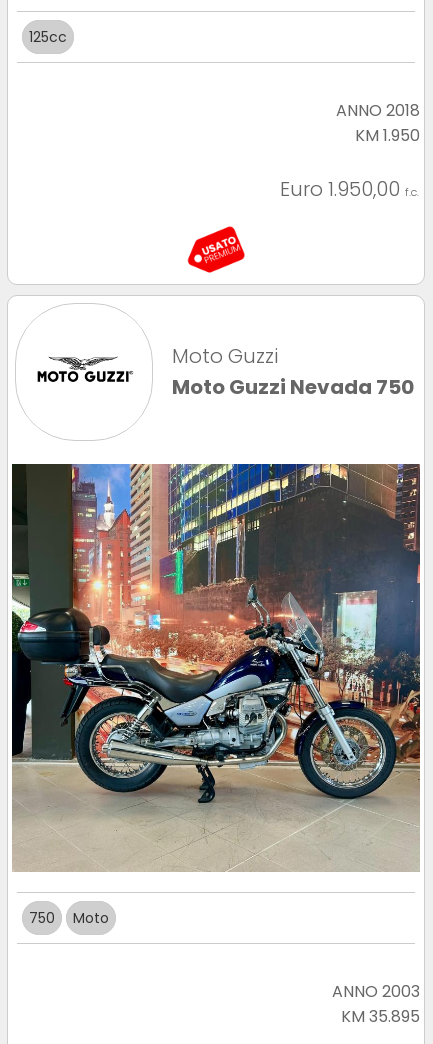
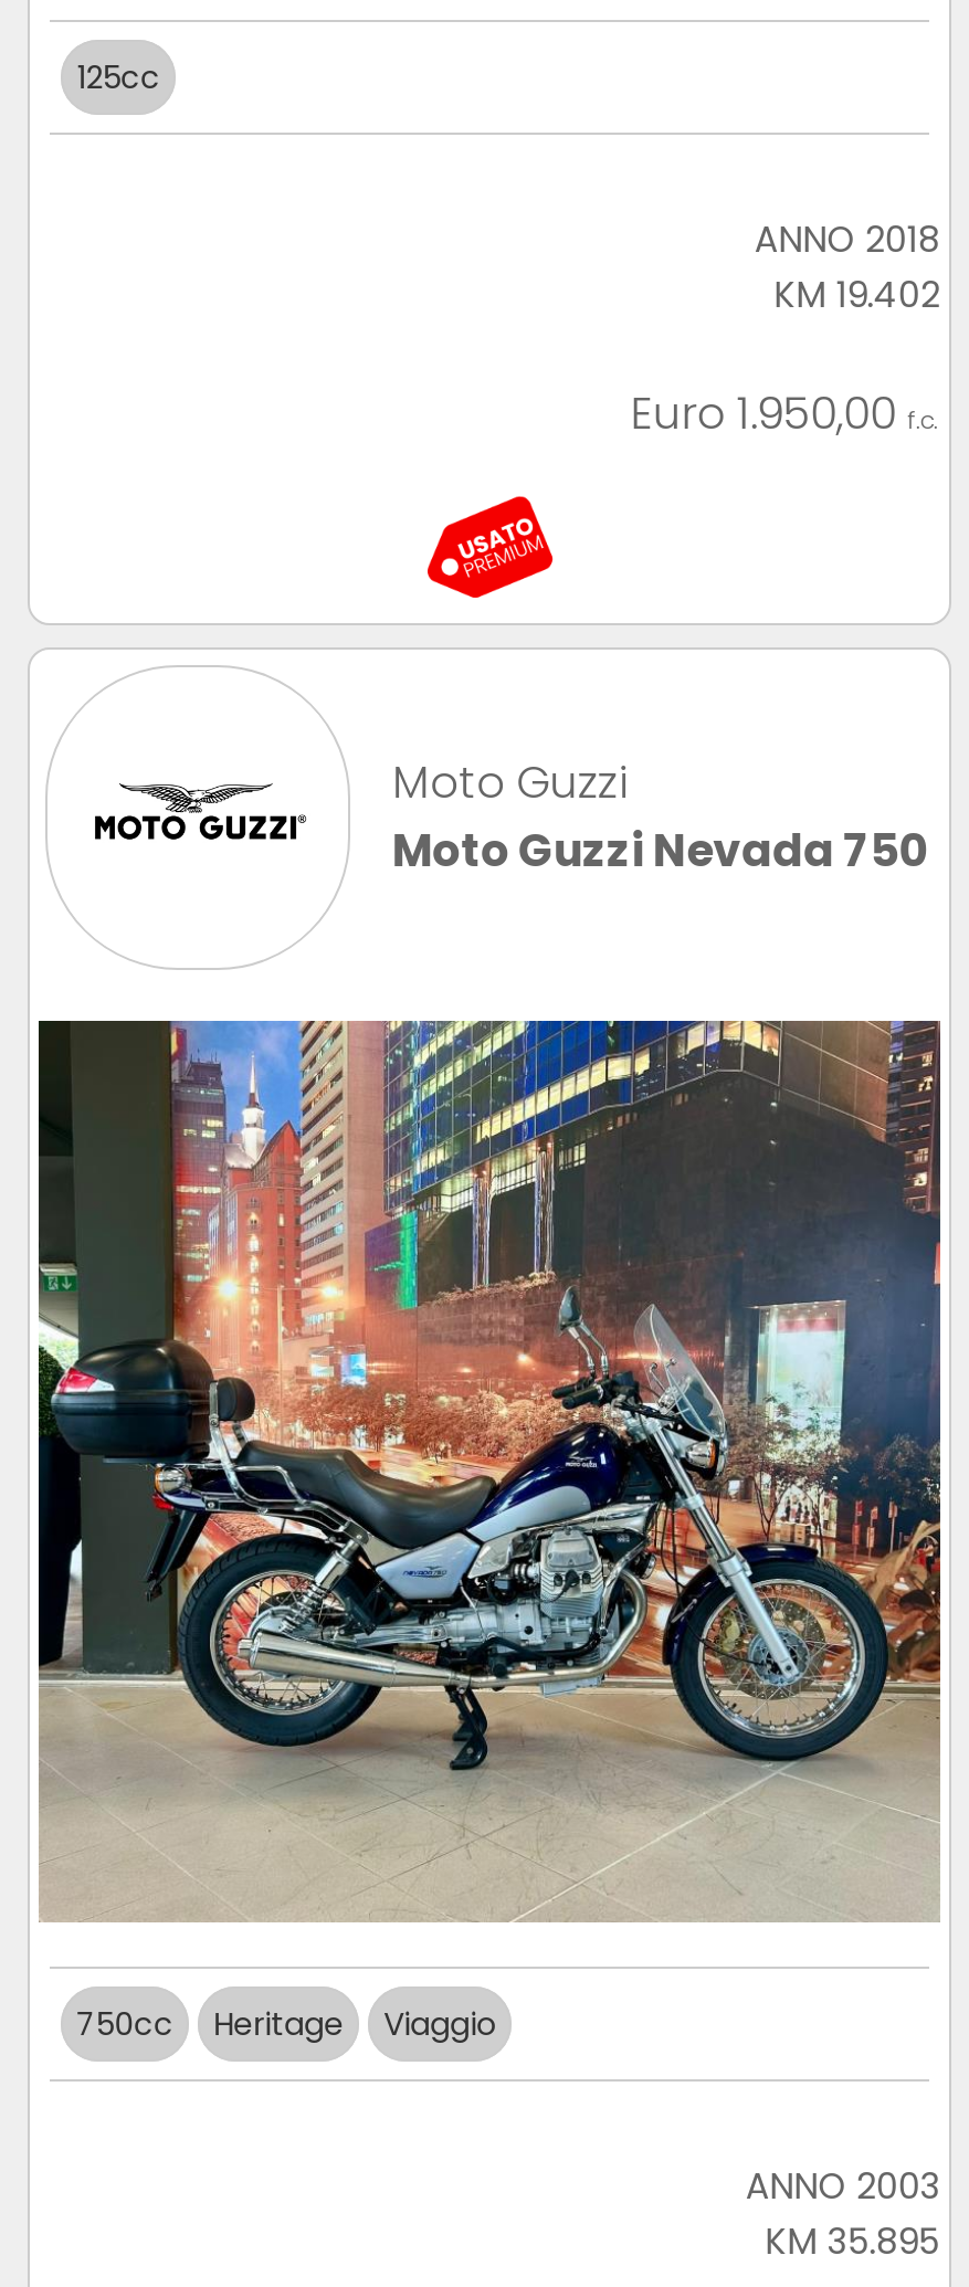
[355,124,420,147] KM 1.950 -> [774,269,940,320] KM 19.402
[29,908,109,928] 750 | Moto -> [77,2002,497,2046] 750cc | Heritage | Viaggio

